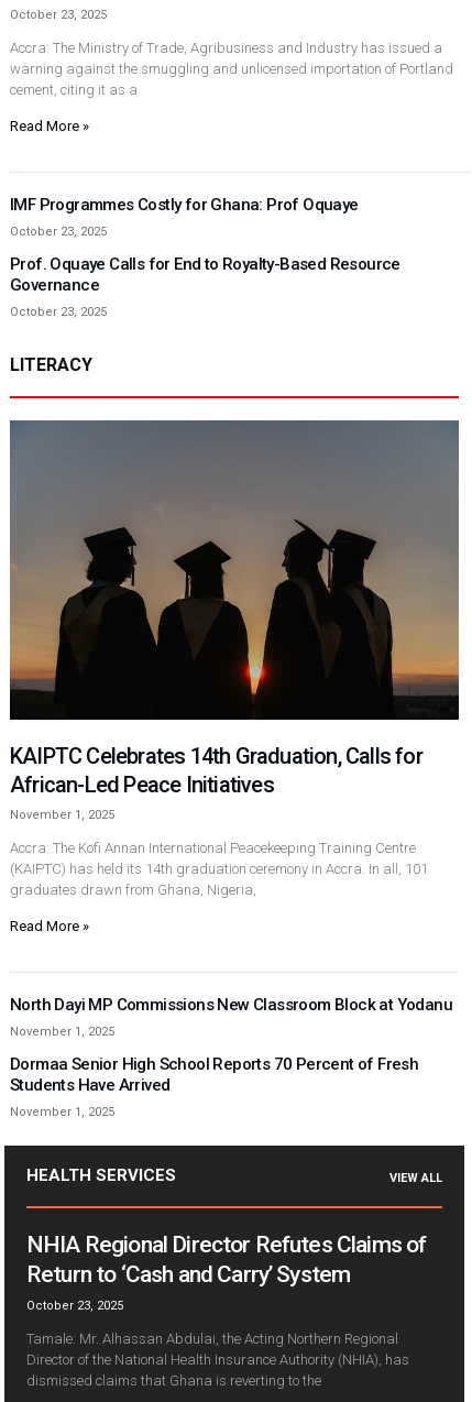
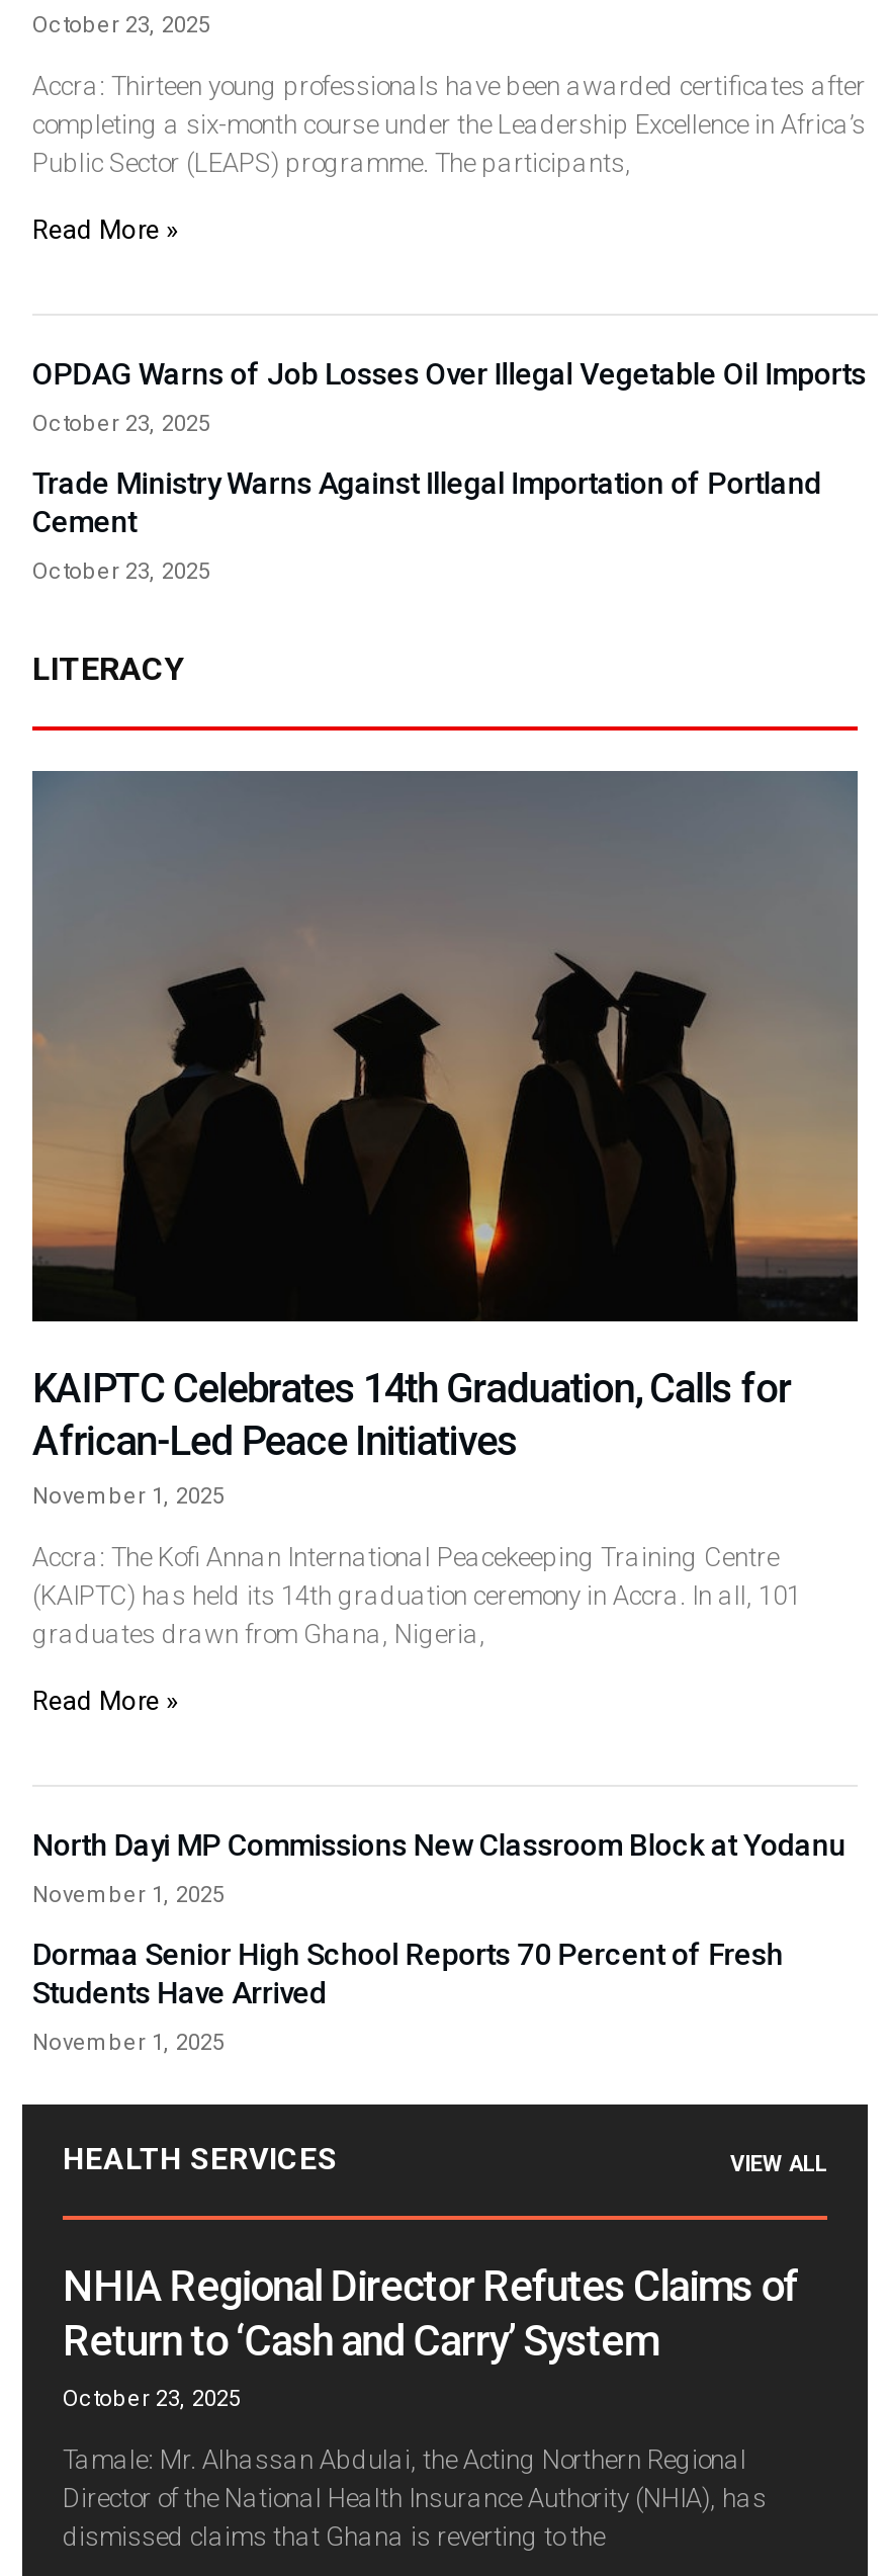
[10,40,453,98] Accra: The Ministry of Trade, Agribusiness and Industry has issued a | warning against the smuggling and unlicensed importation of Portland | cement, citing it as a -> [32,71,866,178] Accra: Thirteen young professionals have been awarded certificates after | completing a six-month course under the Leadership Excellence in Africa’s | Public Sector (LEAPS) programme. The participants,
[10,195,358,214] IMF Programmes Costly for Ghana: Prof Oquaye -> [32,356,866,392] OPDAG Warns of Job Losses Over Illegal Vegetable Oil Imports
[10,254,400,295] Prof. Oquaye Calls for End to Royalty-Based Resource | Governance -> [32,465,821,540] Trade Ministry Warns Against Illegal Importation of Portland | Cement

